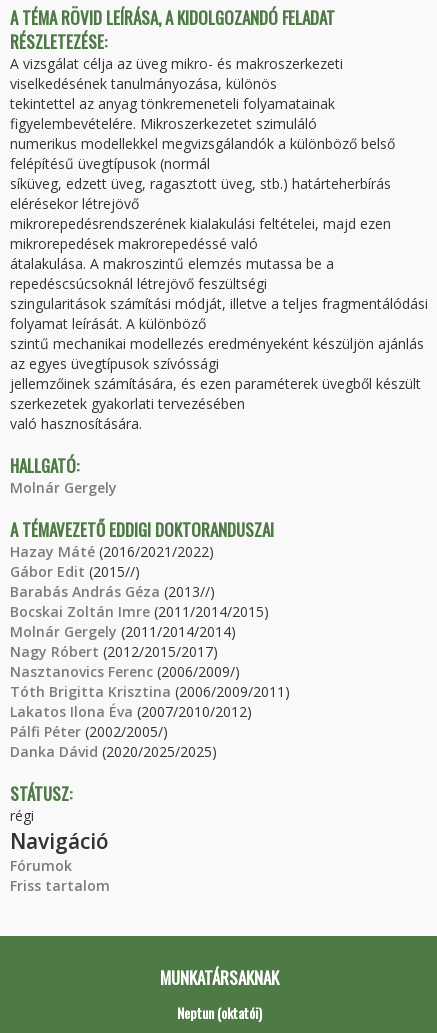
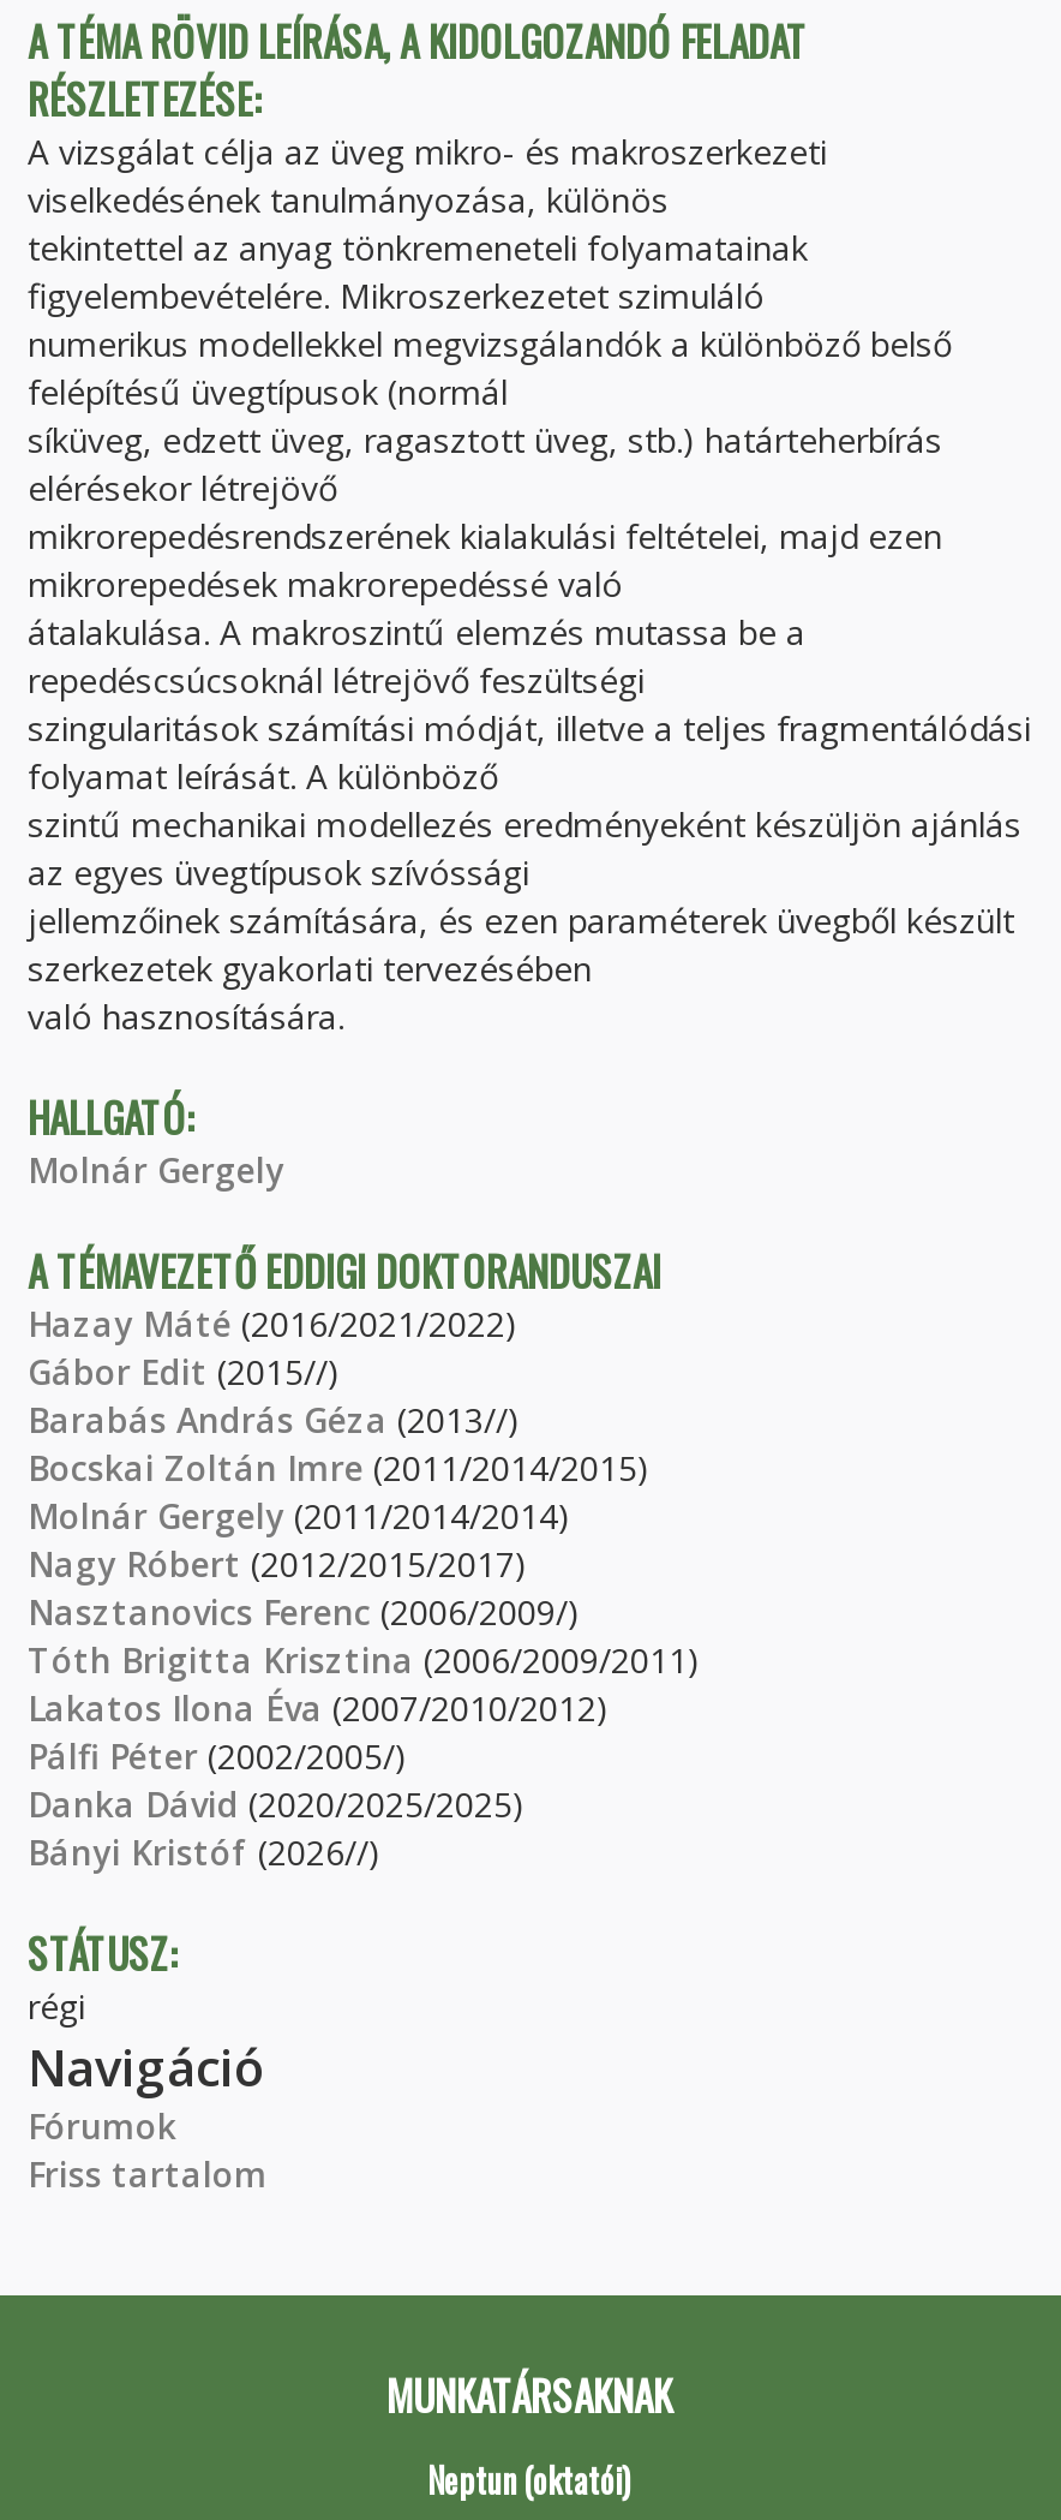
none -> [28,1829,380,1875] Bányi Kristóf (2026//)

